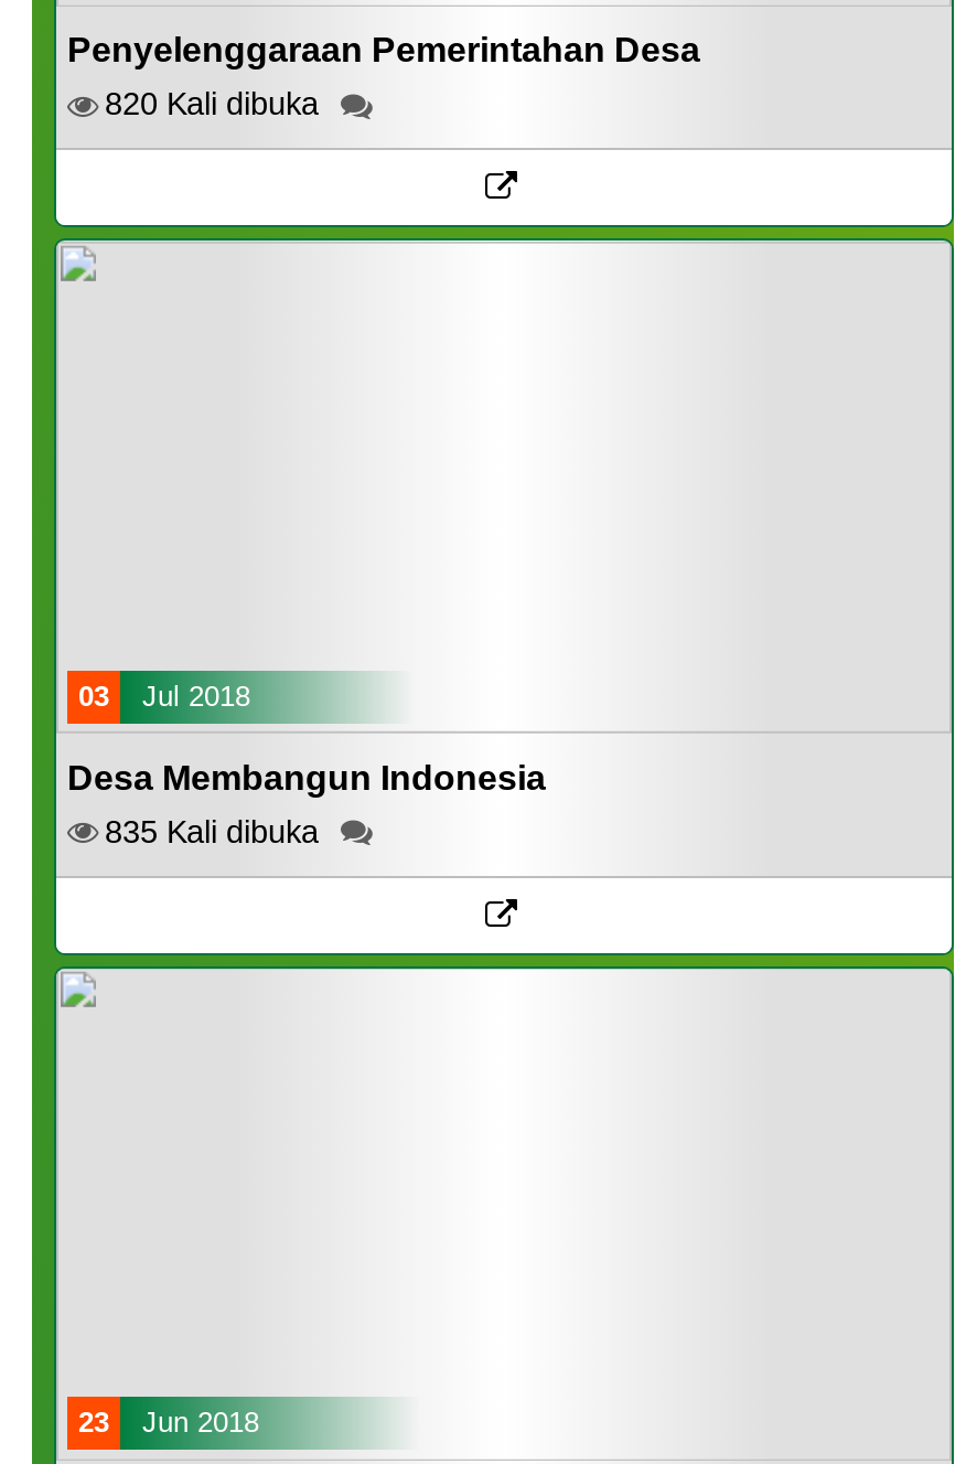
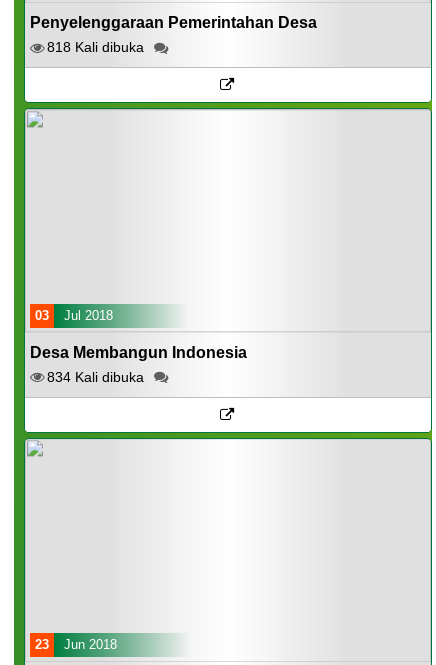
[105,87,319,122] 820 Kali dibuka -> [47,39,144,55] 818 Kali dibuka
[105,813,319,849] 835 Kali dibuka -> [47,369,144,385] 834 Kali dibuka

